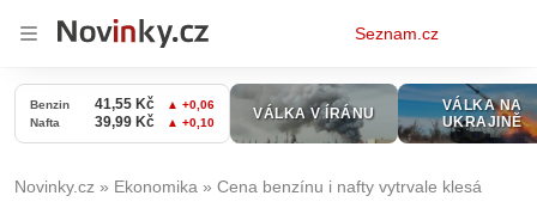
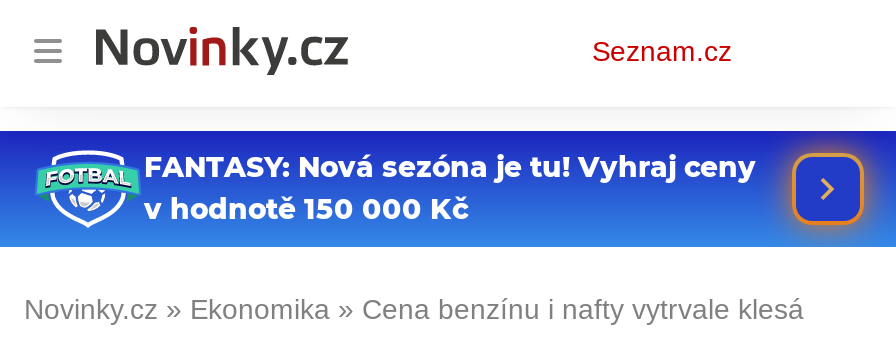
[4,81,533,149] [image] -> [6,129,890,249] [image]

